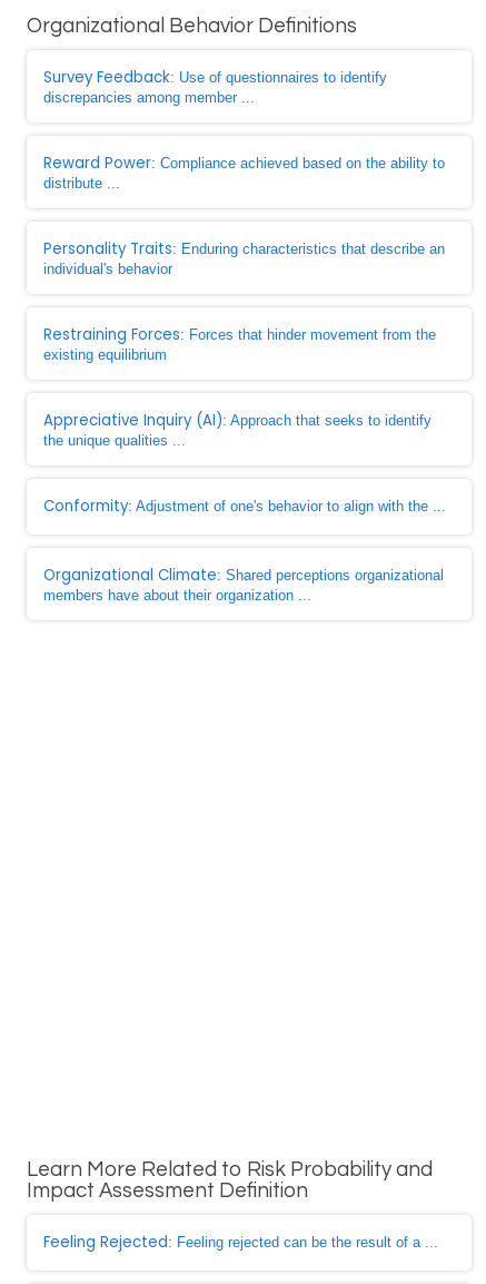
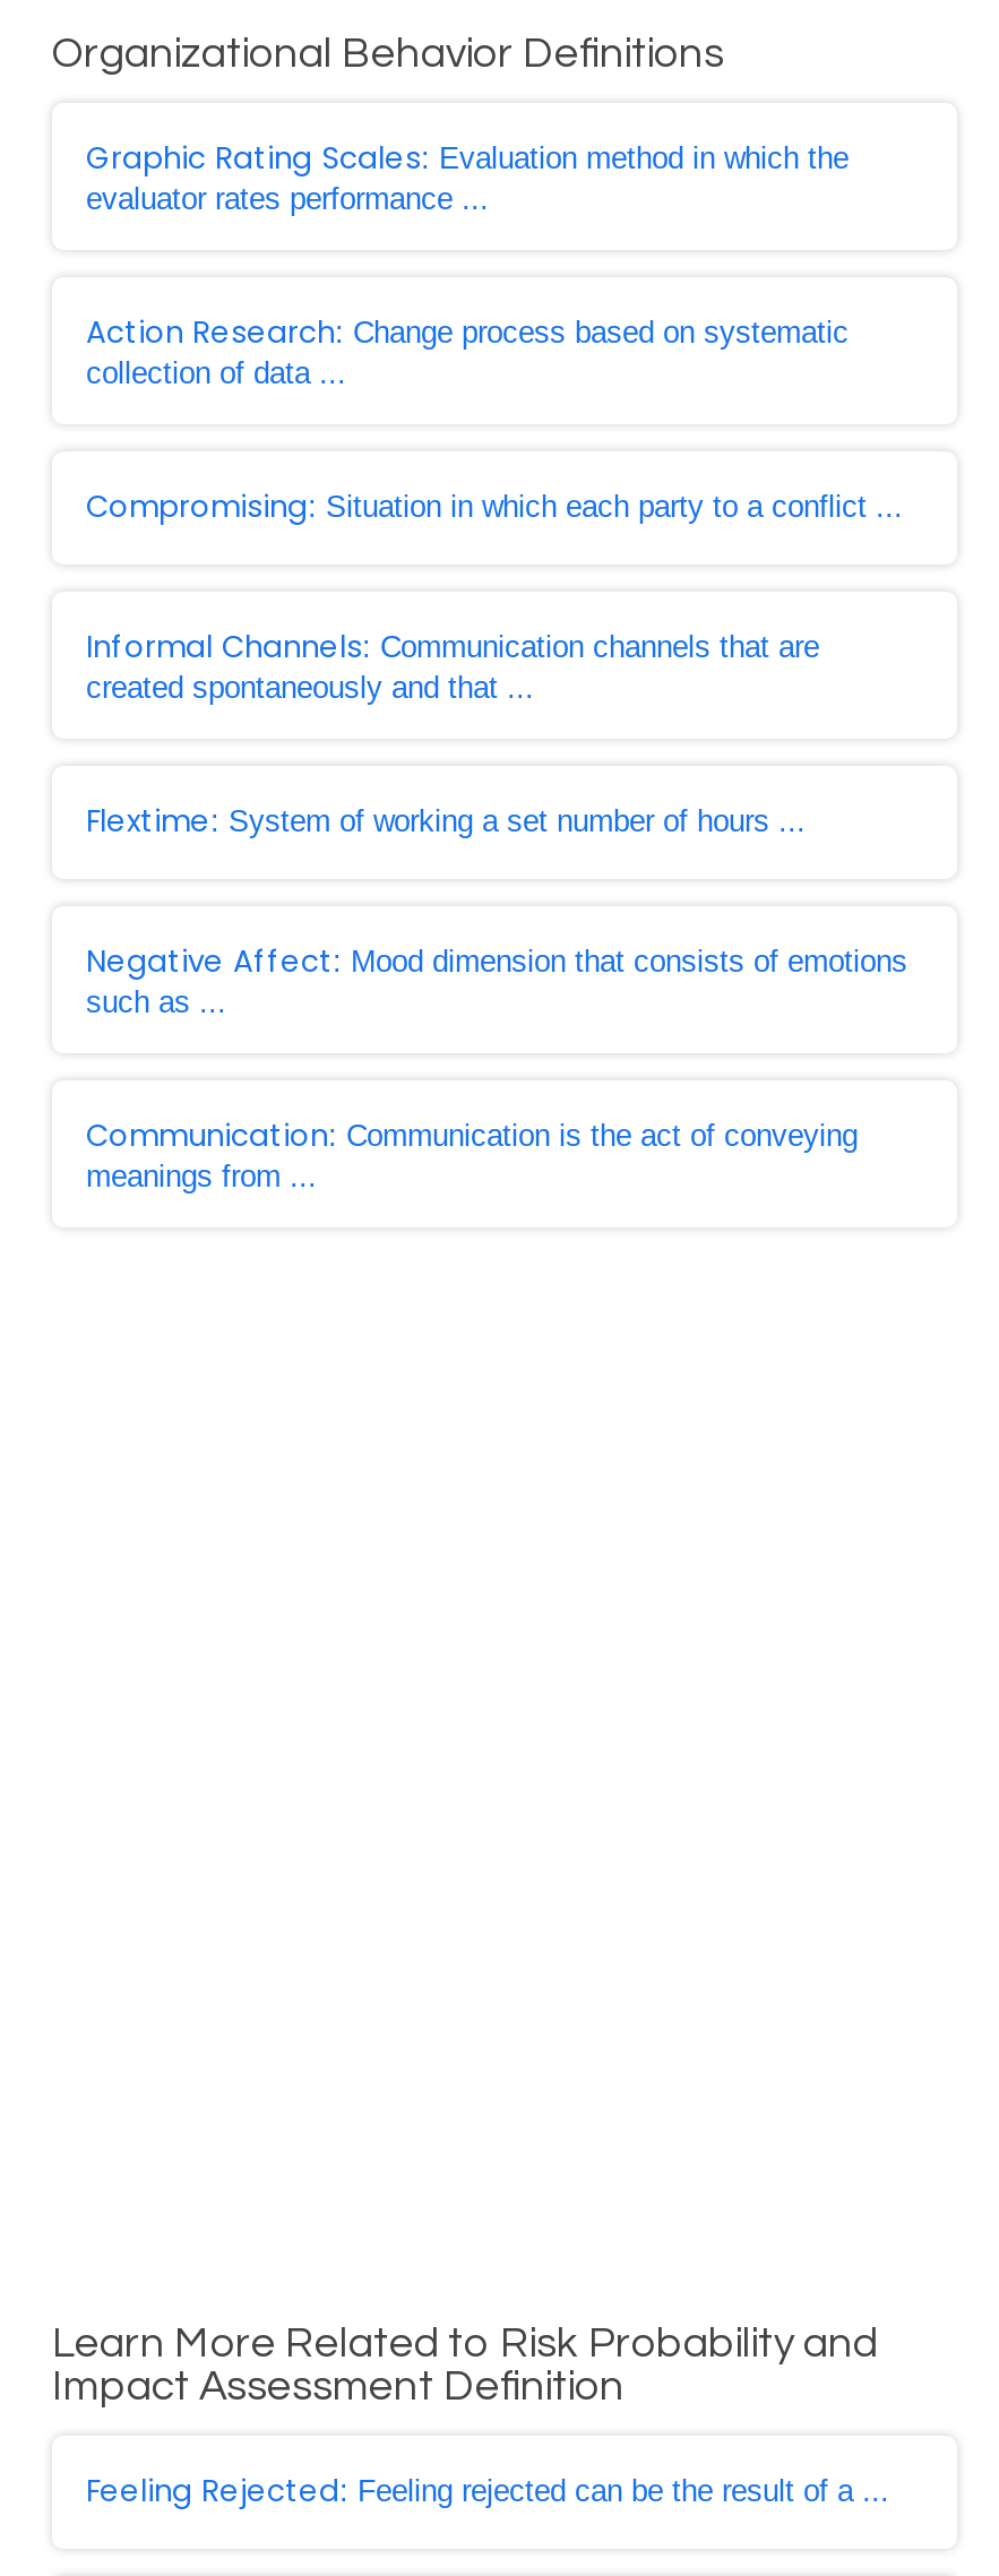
[43,67,387,106] Survey Feedback: Use of questionnaires to identify | discrepancies among member ... -> [86,137,849,216] Graphic Rating Scales: Evaluation method in which the | evaluator rates performance ...
[43,153,445,192] Reward Power: Compliance achieved based on the ability to | distribute ... -> [86,311,849,390] Action Research: Change process based on systematic | collection of data ...
[43,238,445,277] Personality Traits: Enduring characteristics that describe an | individual's behavior -> [86,485,903,528] Compromising: Situation in which each party to a conflict ...
[43,324,436,363] Restraining Forces: Forces that hinder movement from the | existing equilibrium -> [86,626,819,705] Informal Channels: Communication channels that are | created spontaneously and that ...
[43,410,432,449] Appreciative Inquiry (AI): Approach that seeks to identify | the unique qualities ... -> [86,800,806,843] Flextime: System of working a set number of hours ...
[43,496,446,517] Conformity: Adjustment of one's behavior to align with the ... -> [86,940,907,1019] Negative Affect: Mood dimension that consists of emotions | such as ...
[43,565,444,604] Organizational Climate: Shared perceptions organizational | members have about their organization ... -> [86,1114,858,1194] Communication: Communication is the act of conveying | meanings from ...

